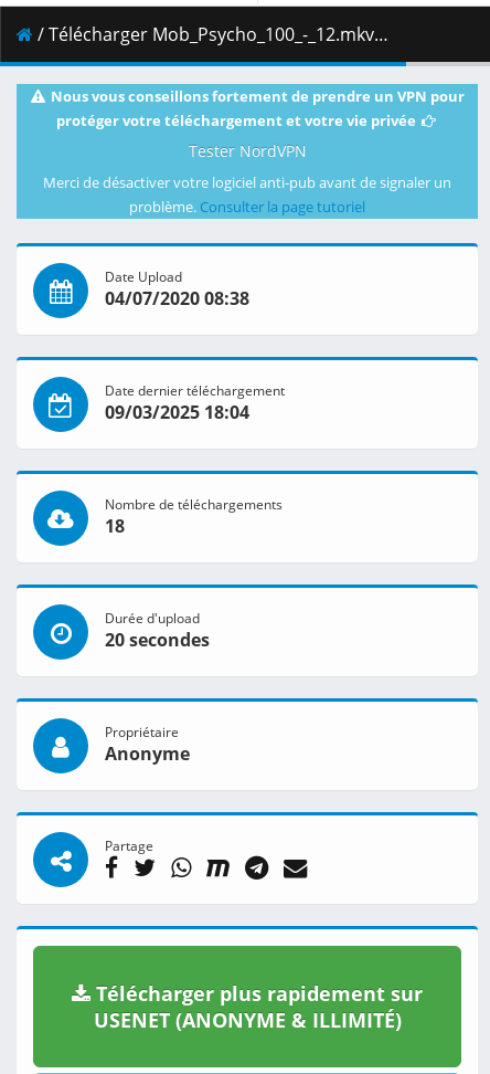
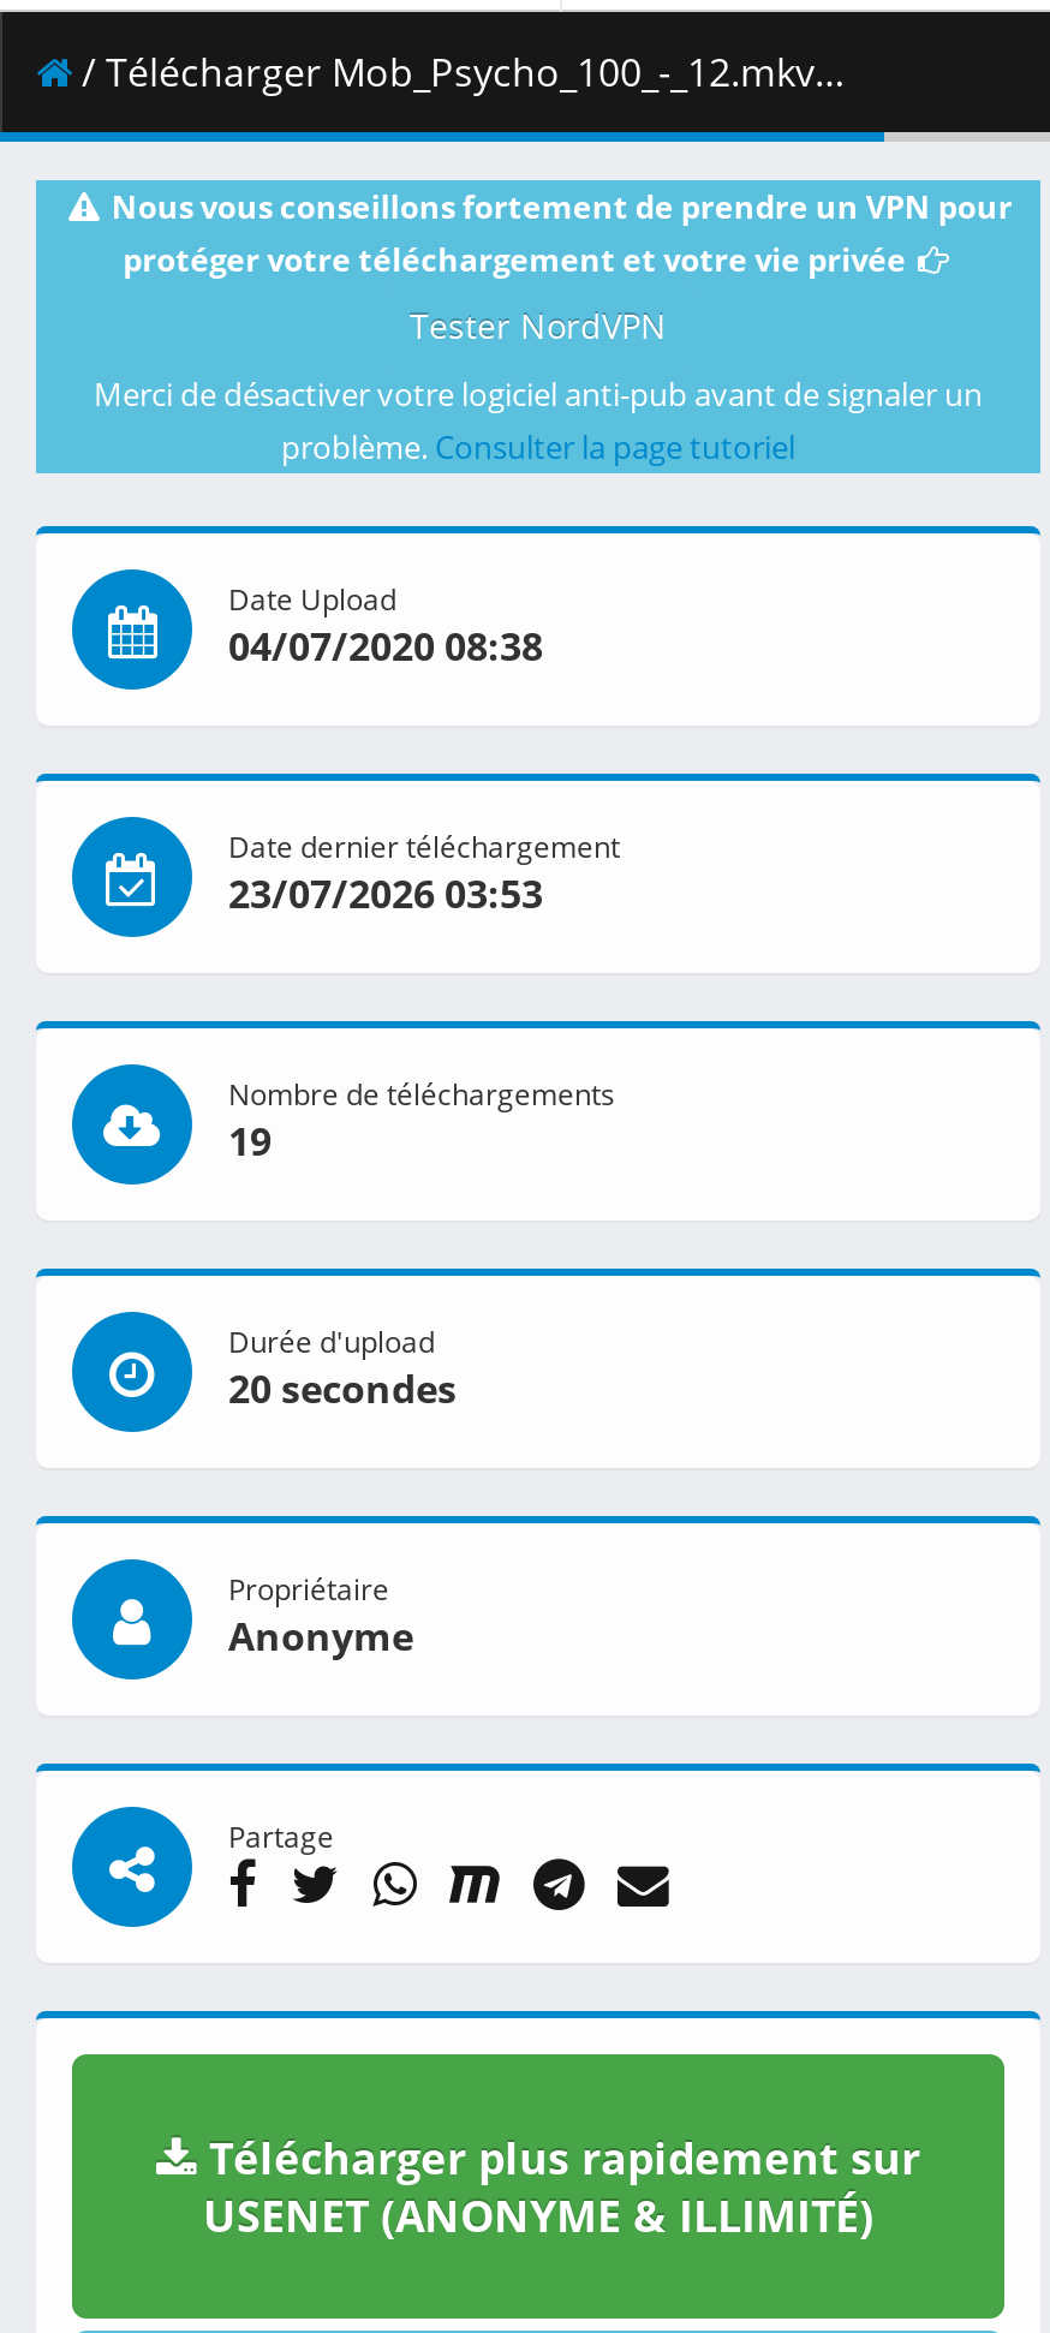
[105,400,249,424] 09/03/2025 18:04 -> [228,868,543,920] 23/07/2026 03:53
[105,514,125,538] 18 -> [228,1115,272,1168] 19

